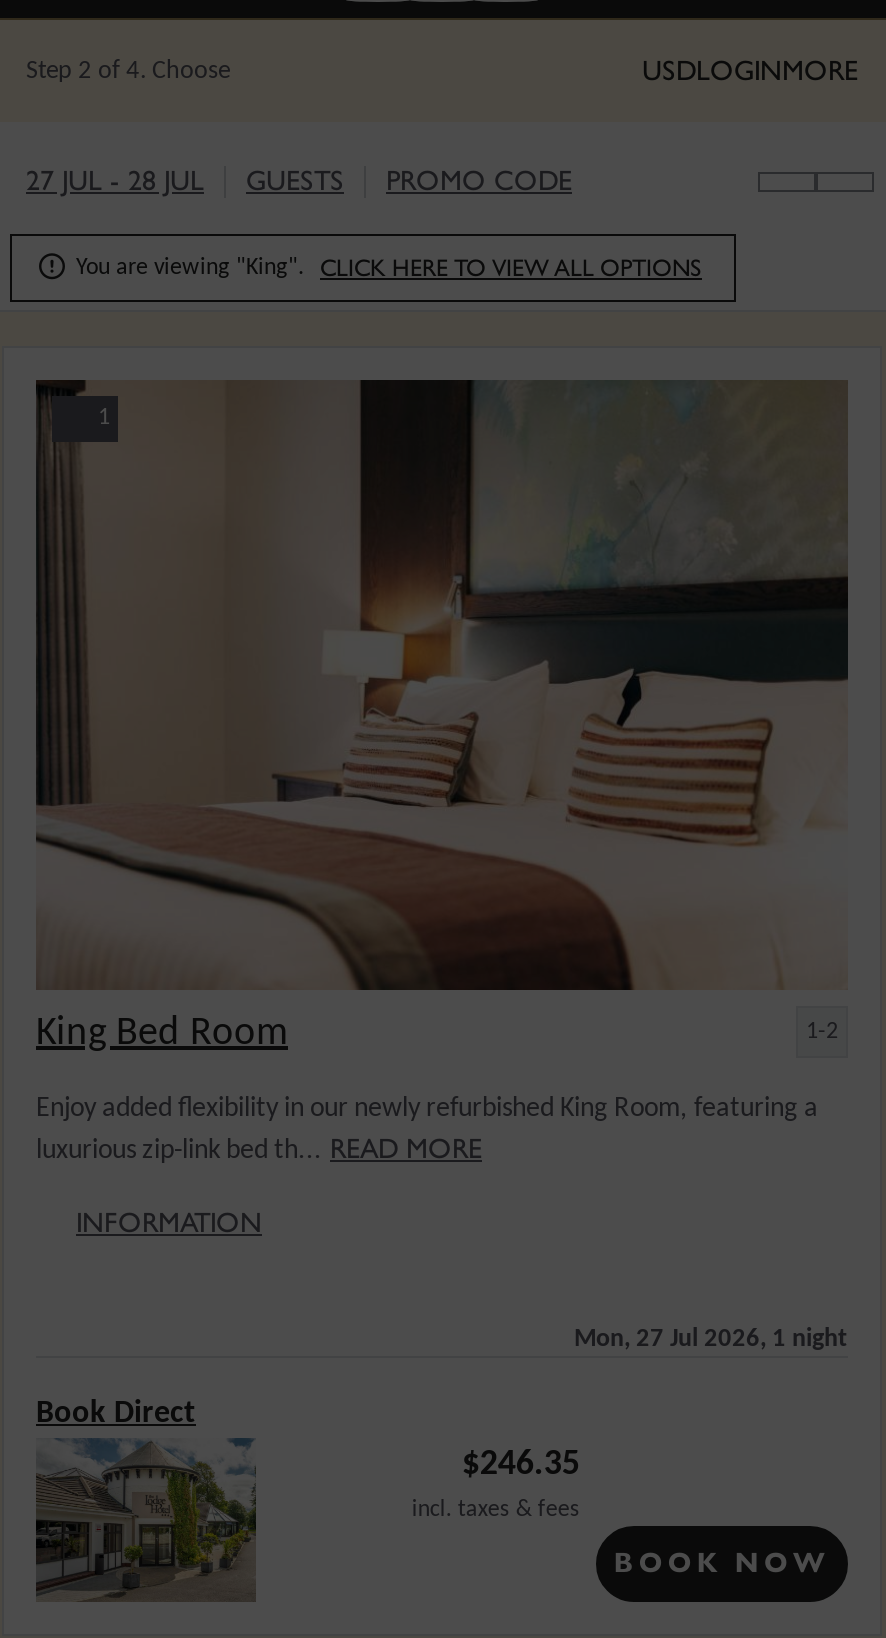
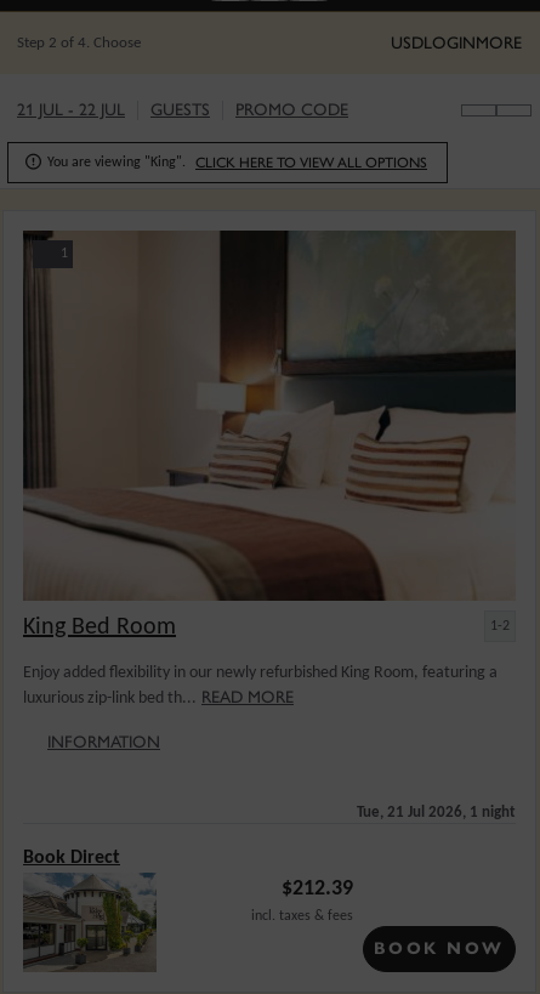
[26,164,572,198] 27 JUL - 28 JUL GUESTS PROMO CODE -> [17,100,348,120] 21 JUL - 22 JUL GUESTS PROMO CODE
[574,1325,848,1351] Mon, 27 Jul 2026, 1 night -> [357,804,516,820] Tue, 21 Jul 2026, 1 night
[462,1445,580,1483] $246.35 -> [281,877,353,900] $212.39

